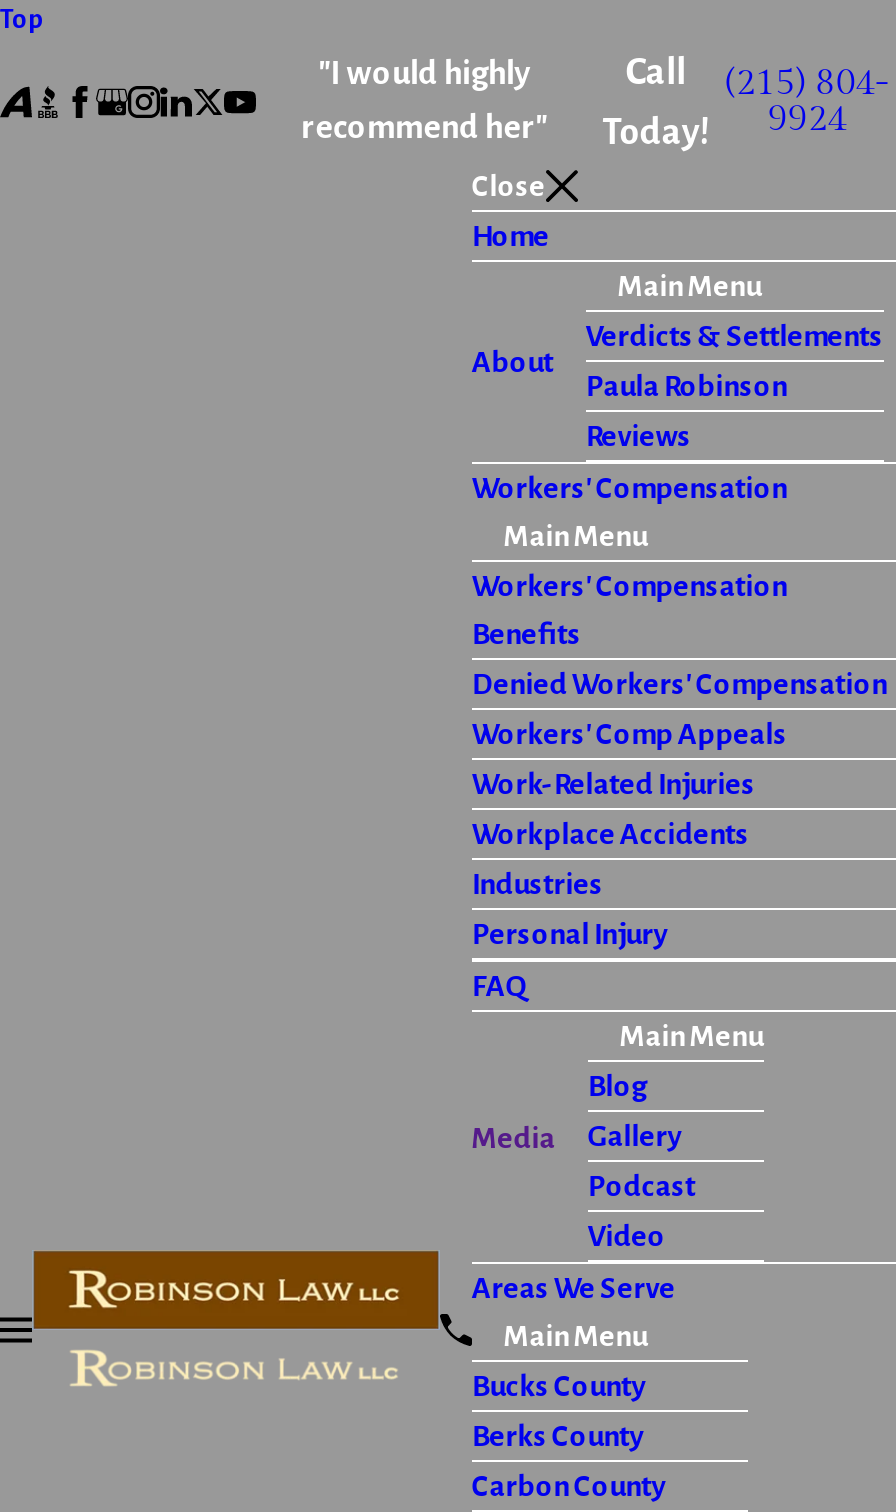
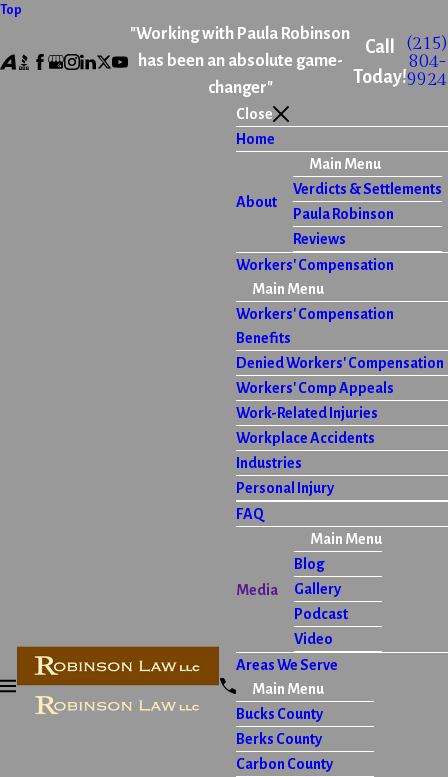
[301,56,547,146] "I would highly | recommend her" -> [130,25,350,97] "Working with Paula Robinson | has been an absolute game- | changer"

